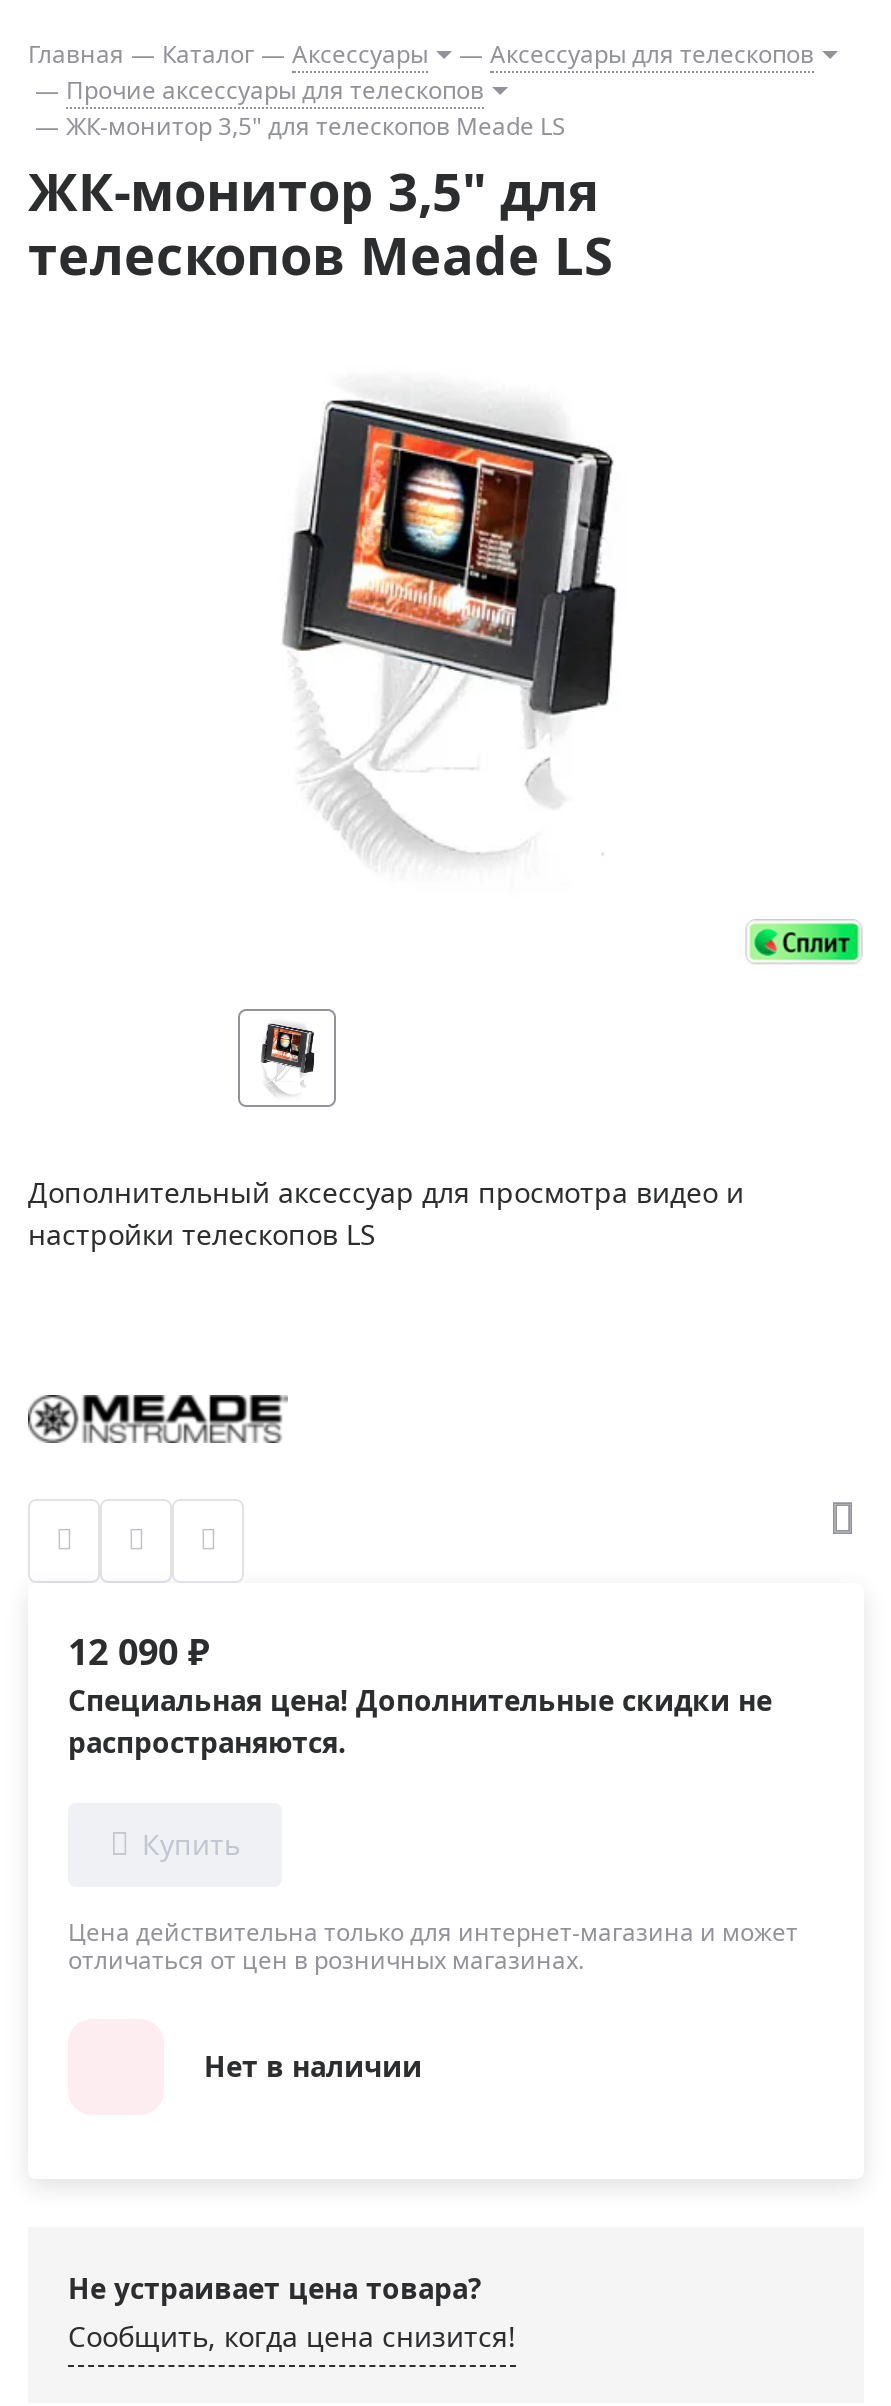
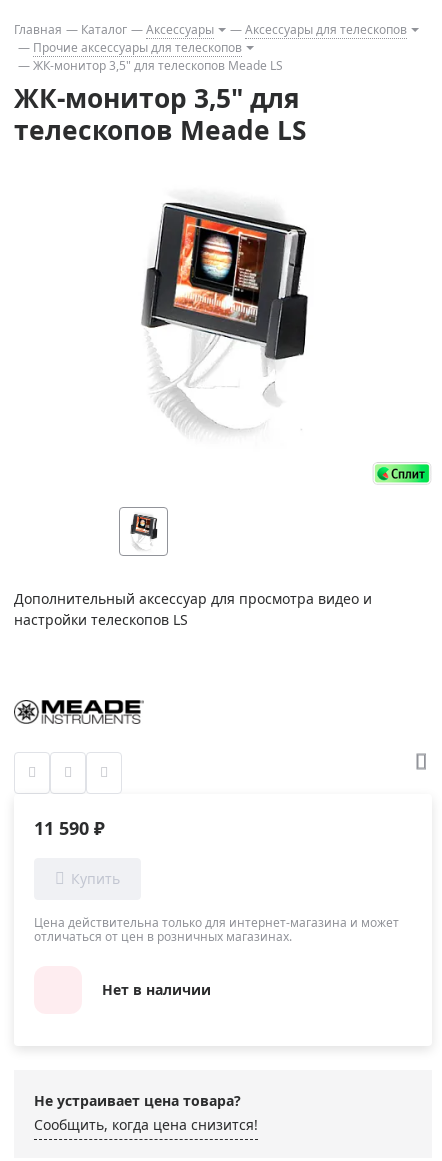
[68,1627,772,1761] 12 090 ₽ | Специальная цена! Дополнительные скидки не | распространяются. -> [34,816,105,840] 11 590 ₽

